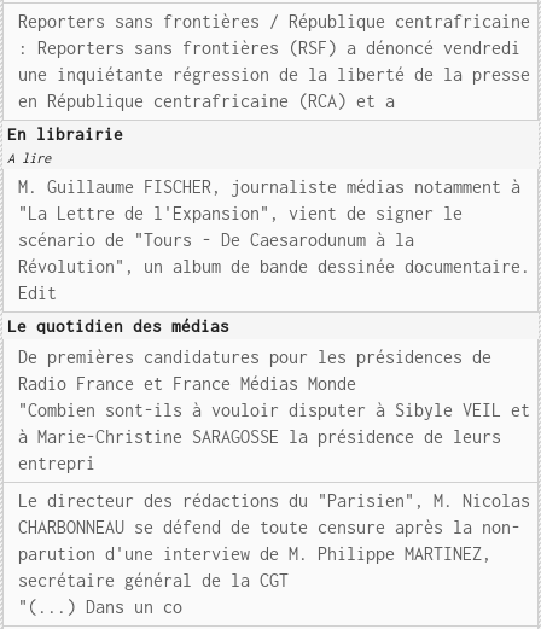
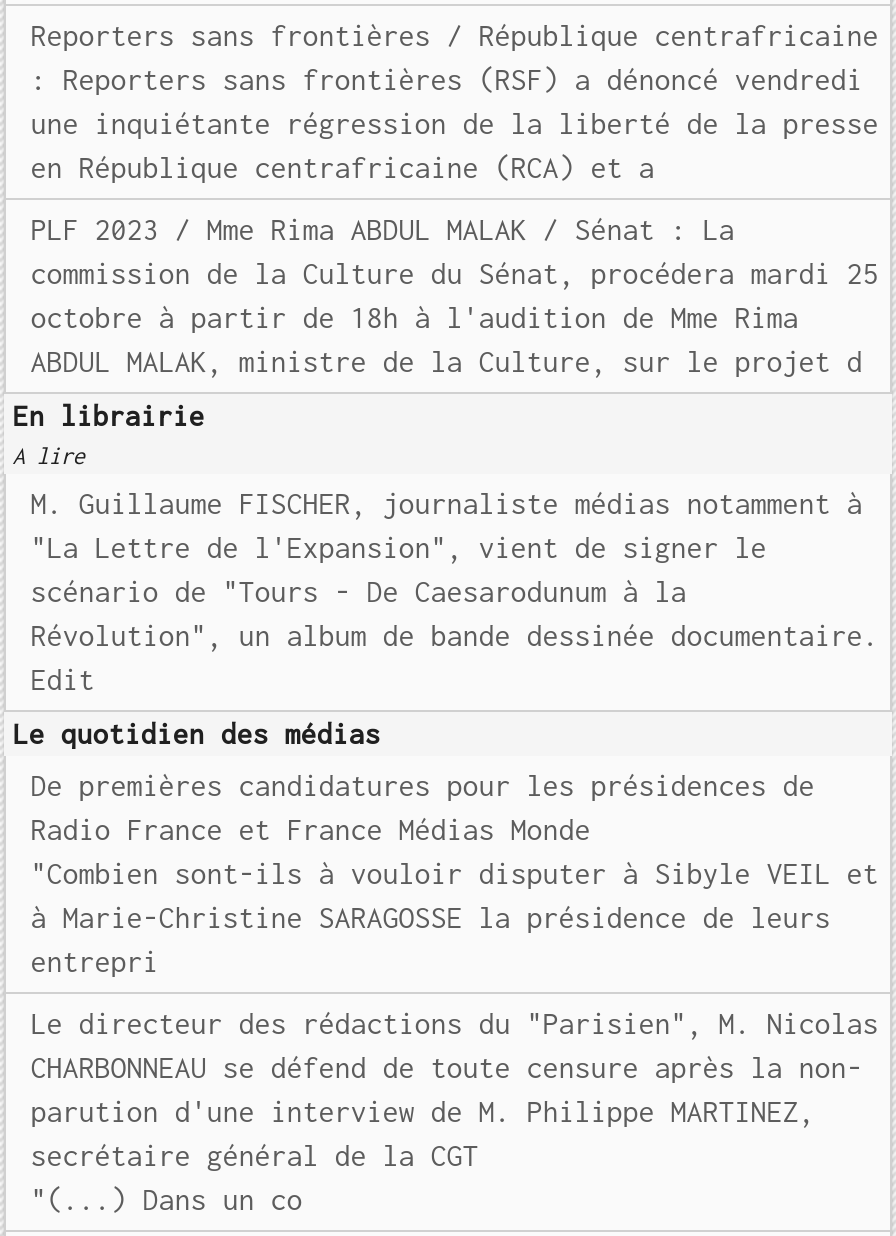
none -> [30,212,878,378] PLF 2023 / Mme Rima ABDUL MALAK / Sénat : La | commission de la Culture du Sénat, procédera mardi 25 | octobre à partir de 18h à l'audition de Mme Rima | ABDUL MALAK, ministre de la Culture, sur le projet d

